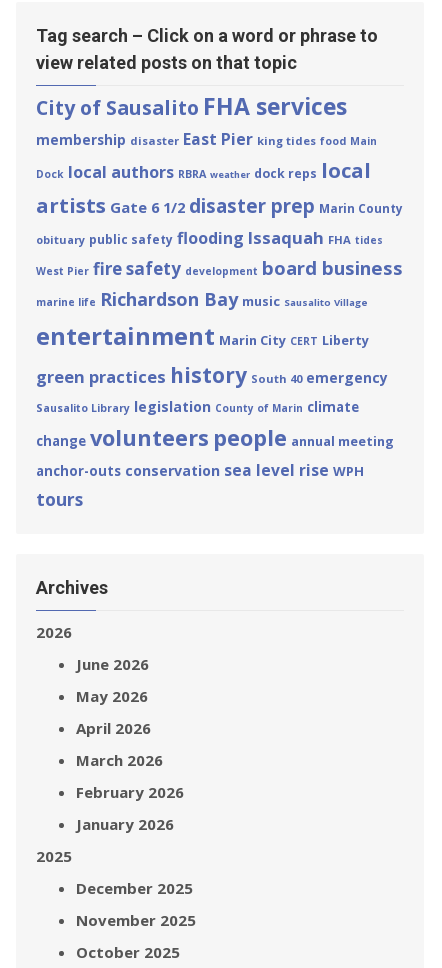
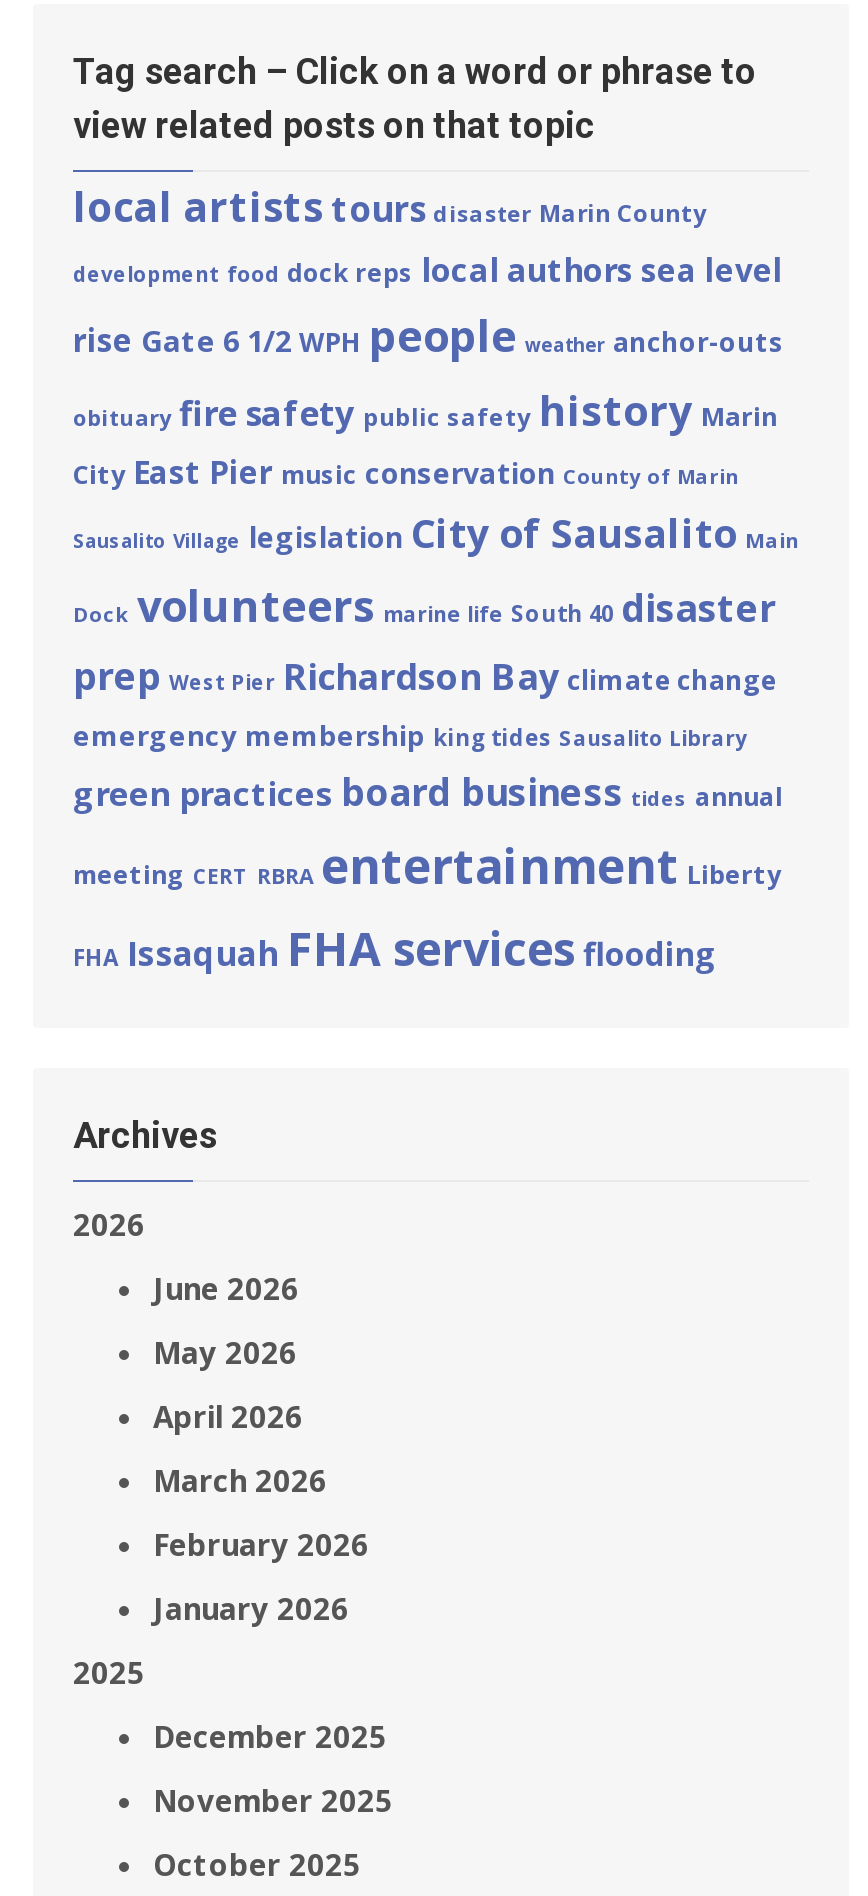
[36,90,403,511] City of Sausalito FHA services | membership disaster East Pier king tides food Main | Dock local authors RBRA weather dock reps local | artists Gate 6 1/2 disaster prep Marin County | obituary public safety flooding Issaquah FHA tides | West Pier fire safety development board business | marine life Richardson Bay music Sausalito Village | entertainment Marin City CERT Liberty | green practices history South 40 emergency | Sausalito Library legislation County of Marin climate | change volunteers people annual meeting | anchor-outs conservation sea level rise WPH | tours -> [73,178,799,980] local artists tours disaster Marin County | development food dock reps local authors sea level | rise Gate 6 1/2 WPH people weather anchor-outs | obituary fire safety public safety history Marin | City East Pier music conservation County of Marin | Sausalito Village legislation City of Sausalito Main | Dock volunteers marine life South 40 disaster | prep West Pier Richardson Bay climate change | emergency membership king tides Sausalito Library | green practices board business tides annual | meeting CERT RBRA entertainment Liberty | FHA Issaquah FHA services flooding

